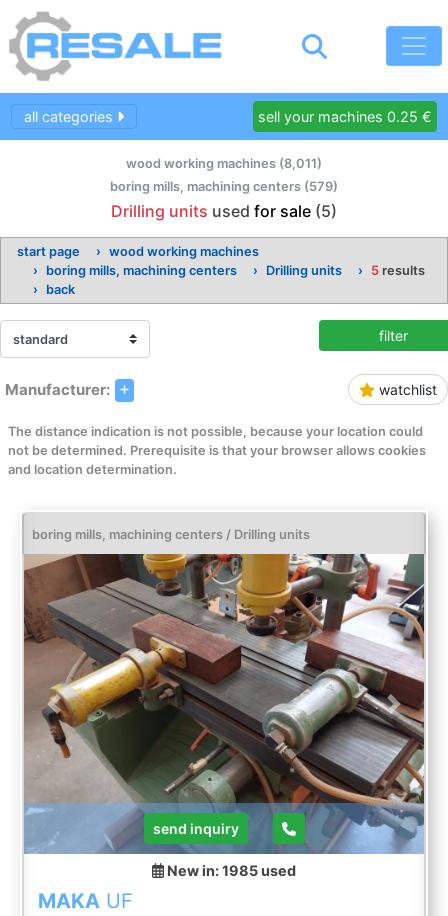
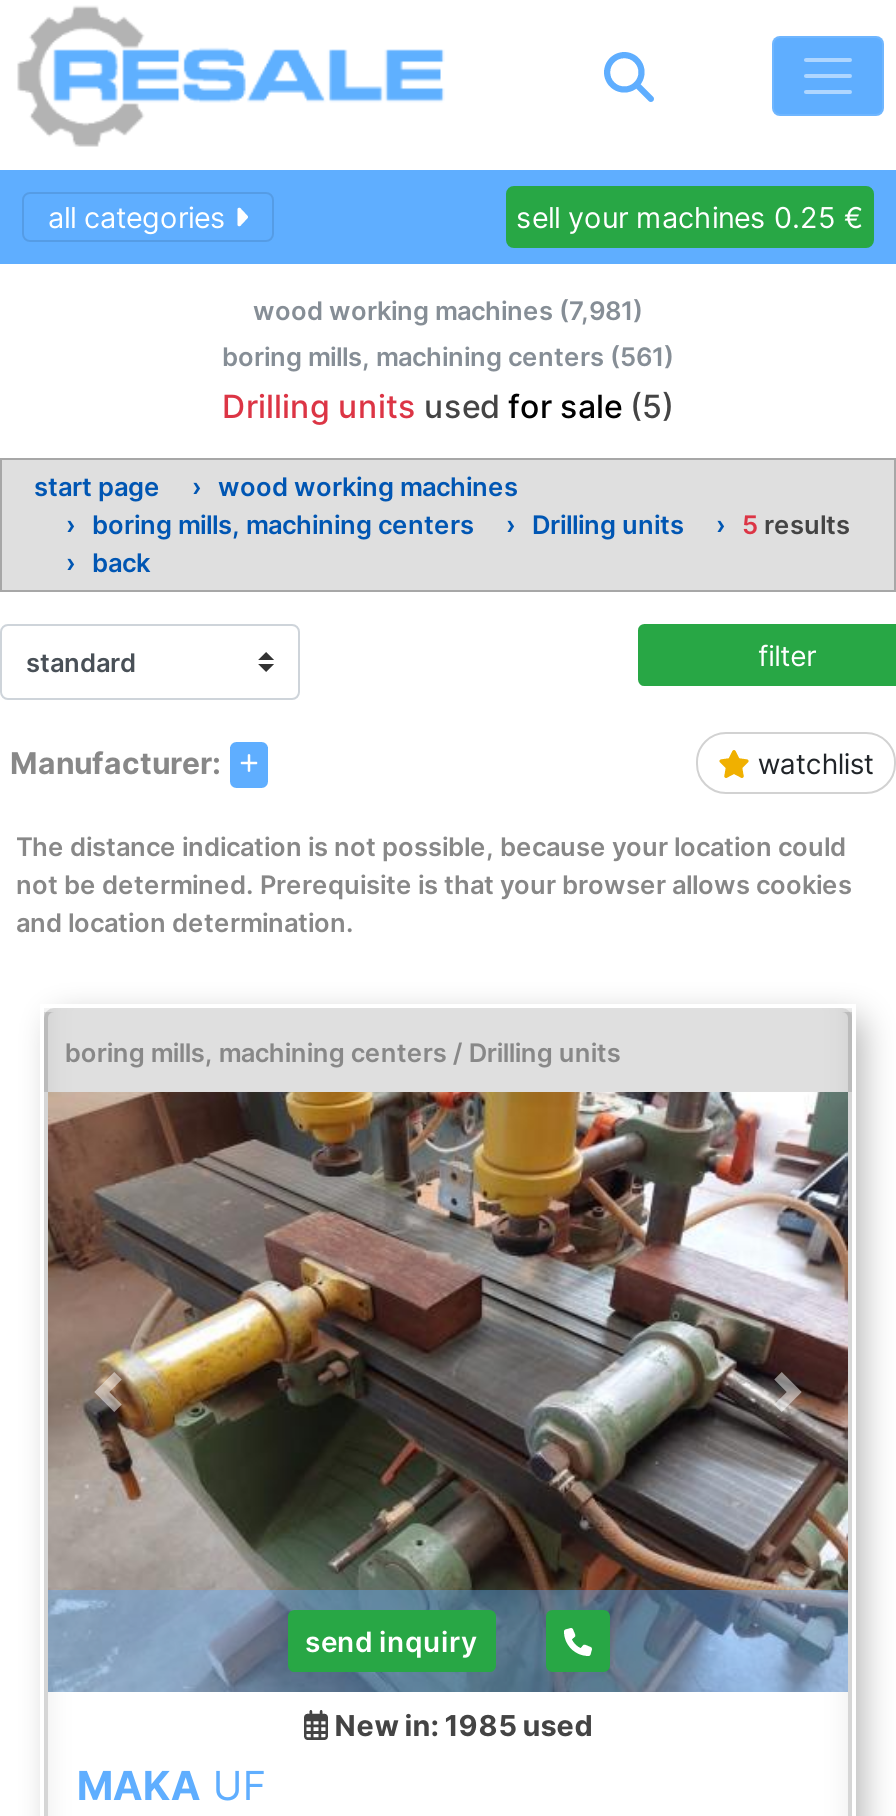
[126,156,322,171] wood working machines (8,011) -> [253,296,643,326] wood working machines (7,981)
[110,179,338,194] boring mills, machining centers (579) -> [222,342,674,372] boring mills, machining centers (561)

